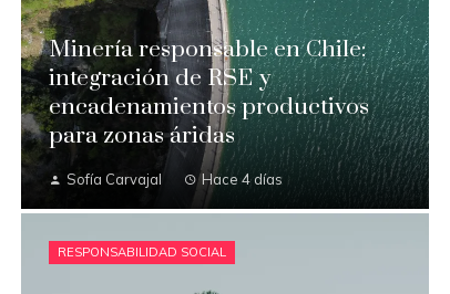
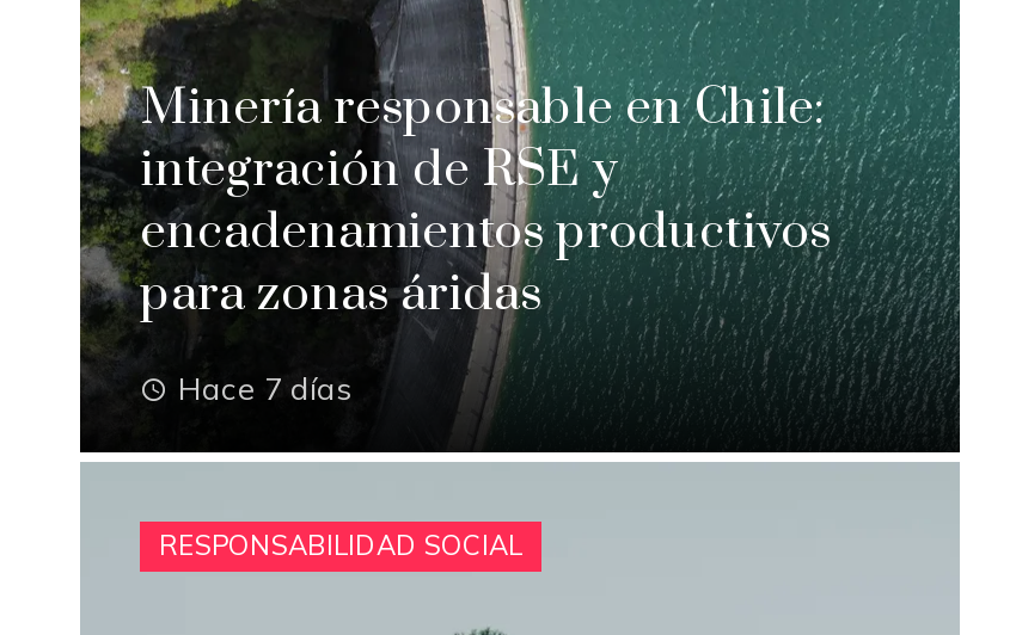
[67,170,283,188] Sofía Carvajal | Hace 4 días -> [178,368,353,406] Hace 7 días

